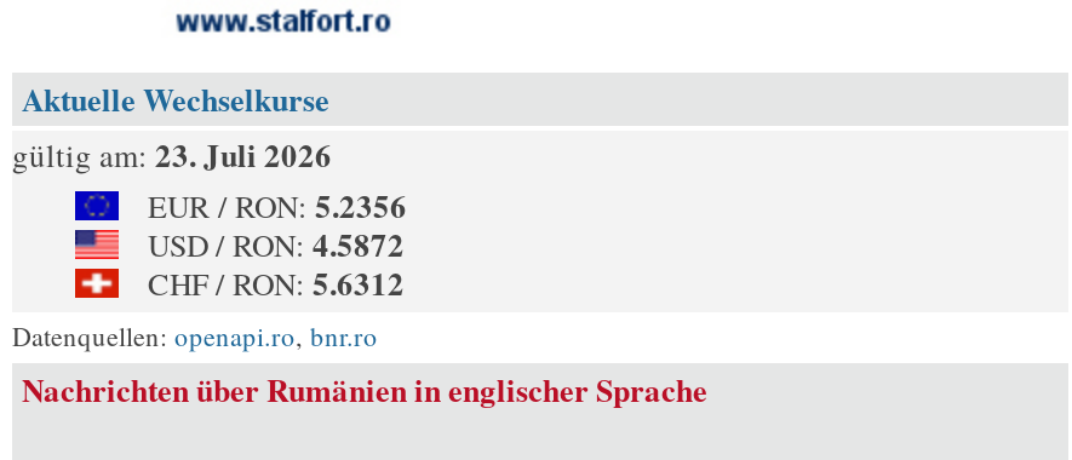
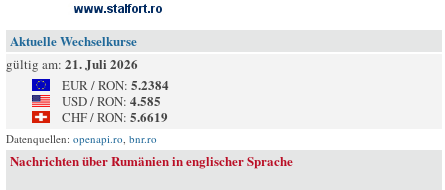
[12,131,332,177] gültig am: 23. Juli 2026 -> [6,54,138,73] gültig am: 21. Juli 2026
[148,182,407,228] EUR / RON: 5.2356 -> [62,75,169,94] EUR / RON: 5.2384
[148,220,405,266] USD / RON: 4.5872 -> [62,91,161,110] USD / RON: 4.585
[148,259,405,305] CHF / RON: 5.6312 -> [62,107,168,126] CHF / RON: 5.6619

